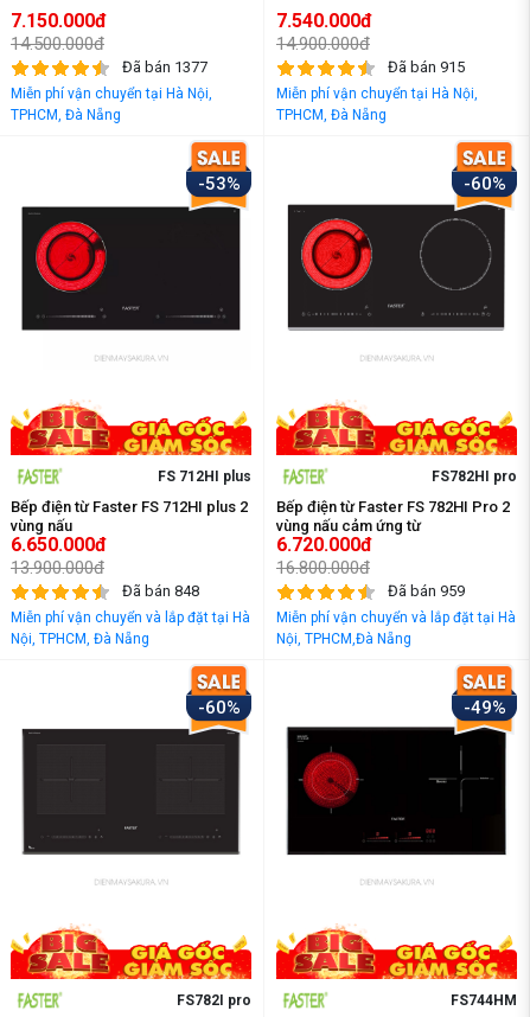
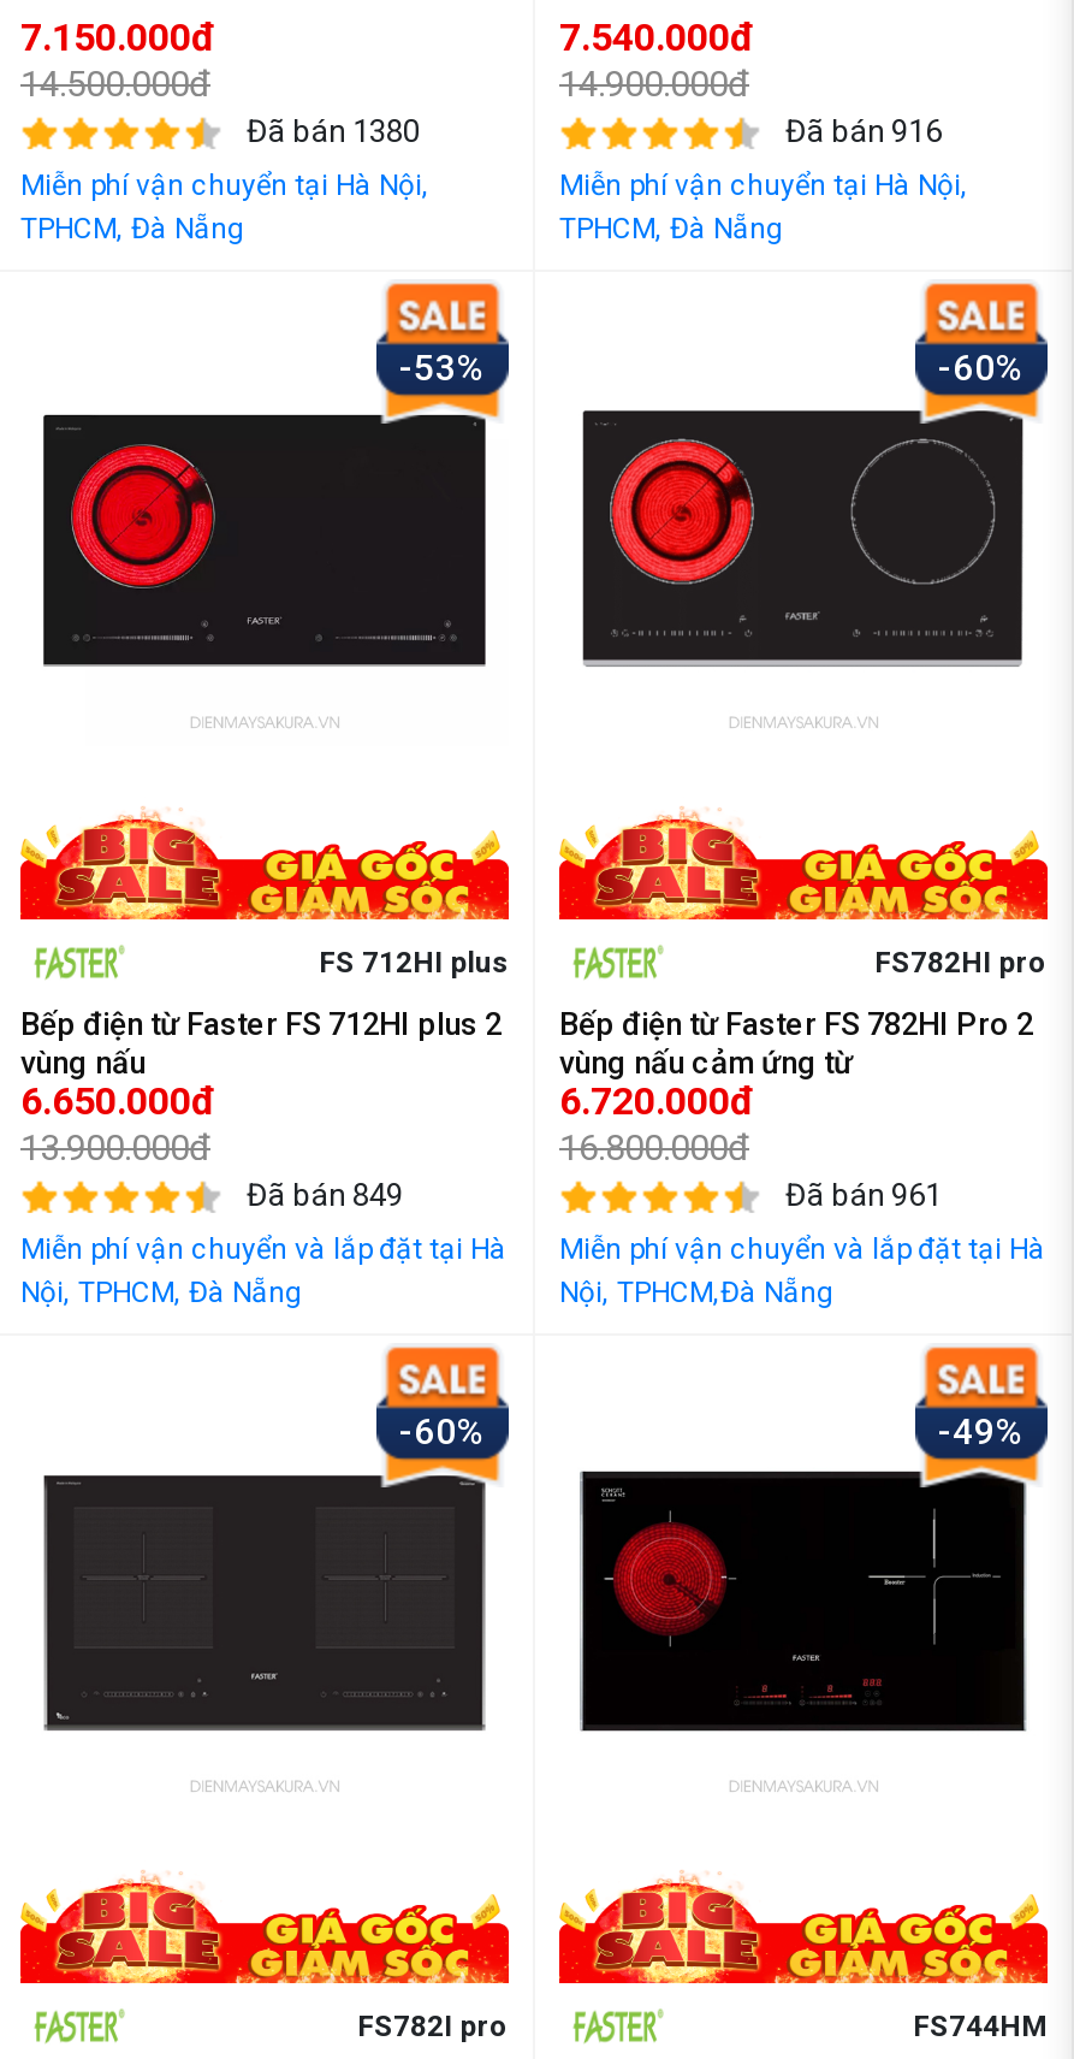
[122,58,207,76] Đã bán 1377 -> [247,113,420,149] Đã bán 1380
[388,58,465,76] Đã bán 915 -> [785,113,942,149] Đã bán 916
[122,582,199,600] Đã bán 848 -> [247,1177,403,1213] Đã bán 849
[388,582,465,600] Đã bán 959 -> [785,1177,942,1213] Đã bán 961

